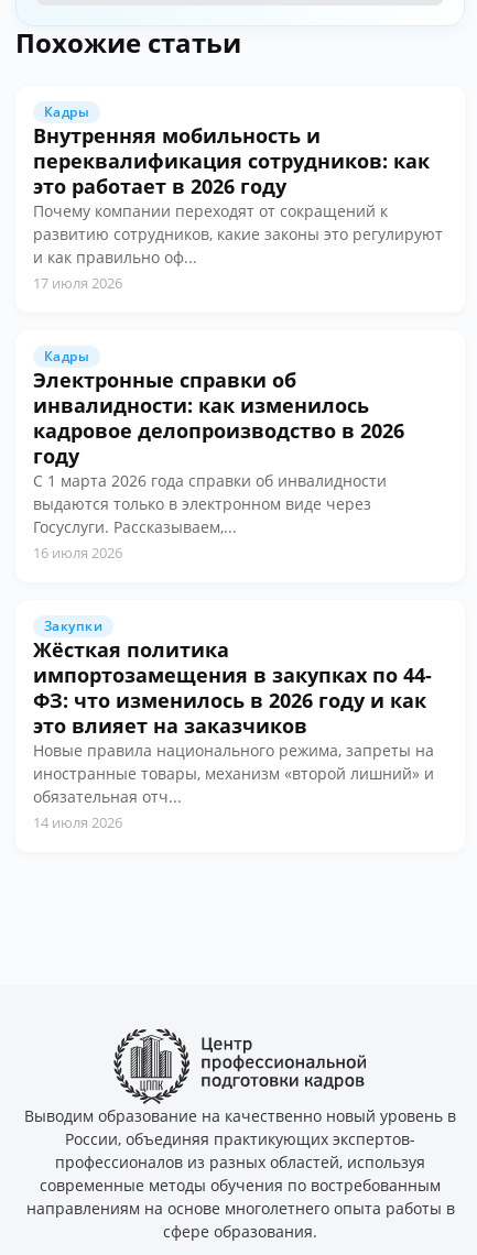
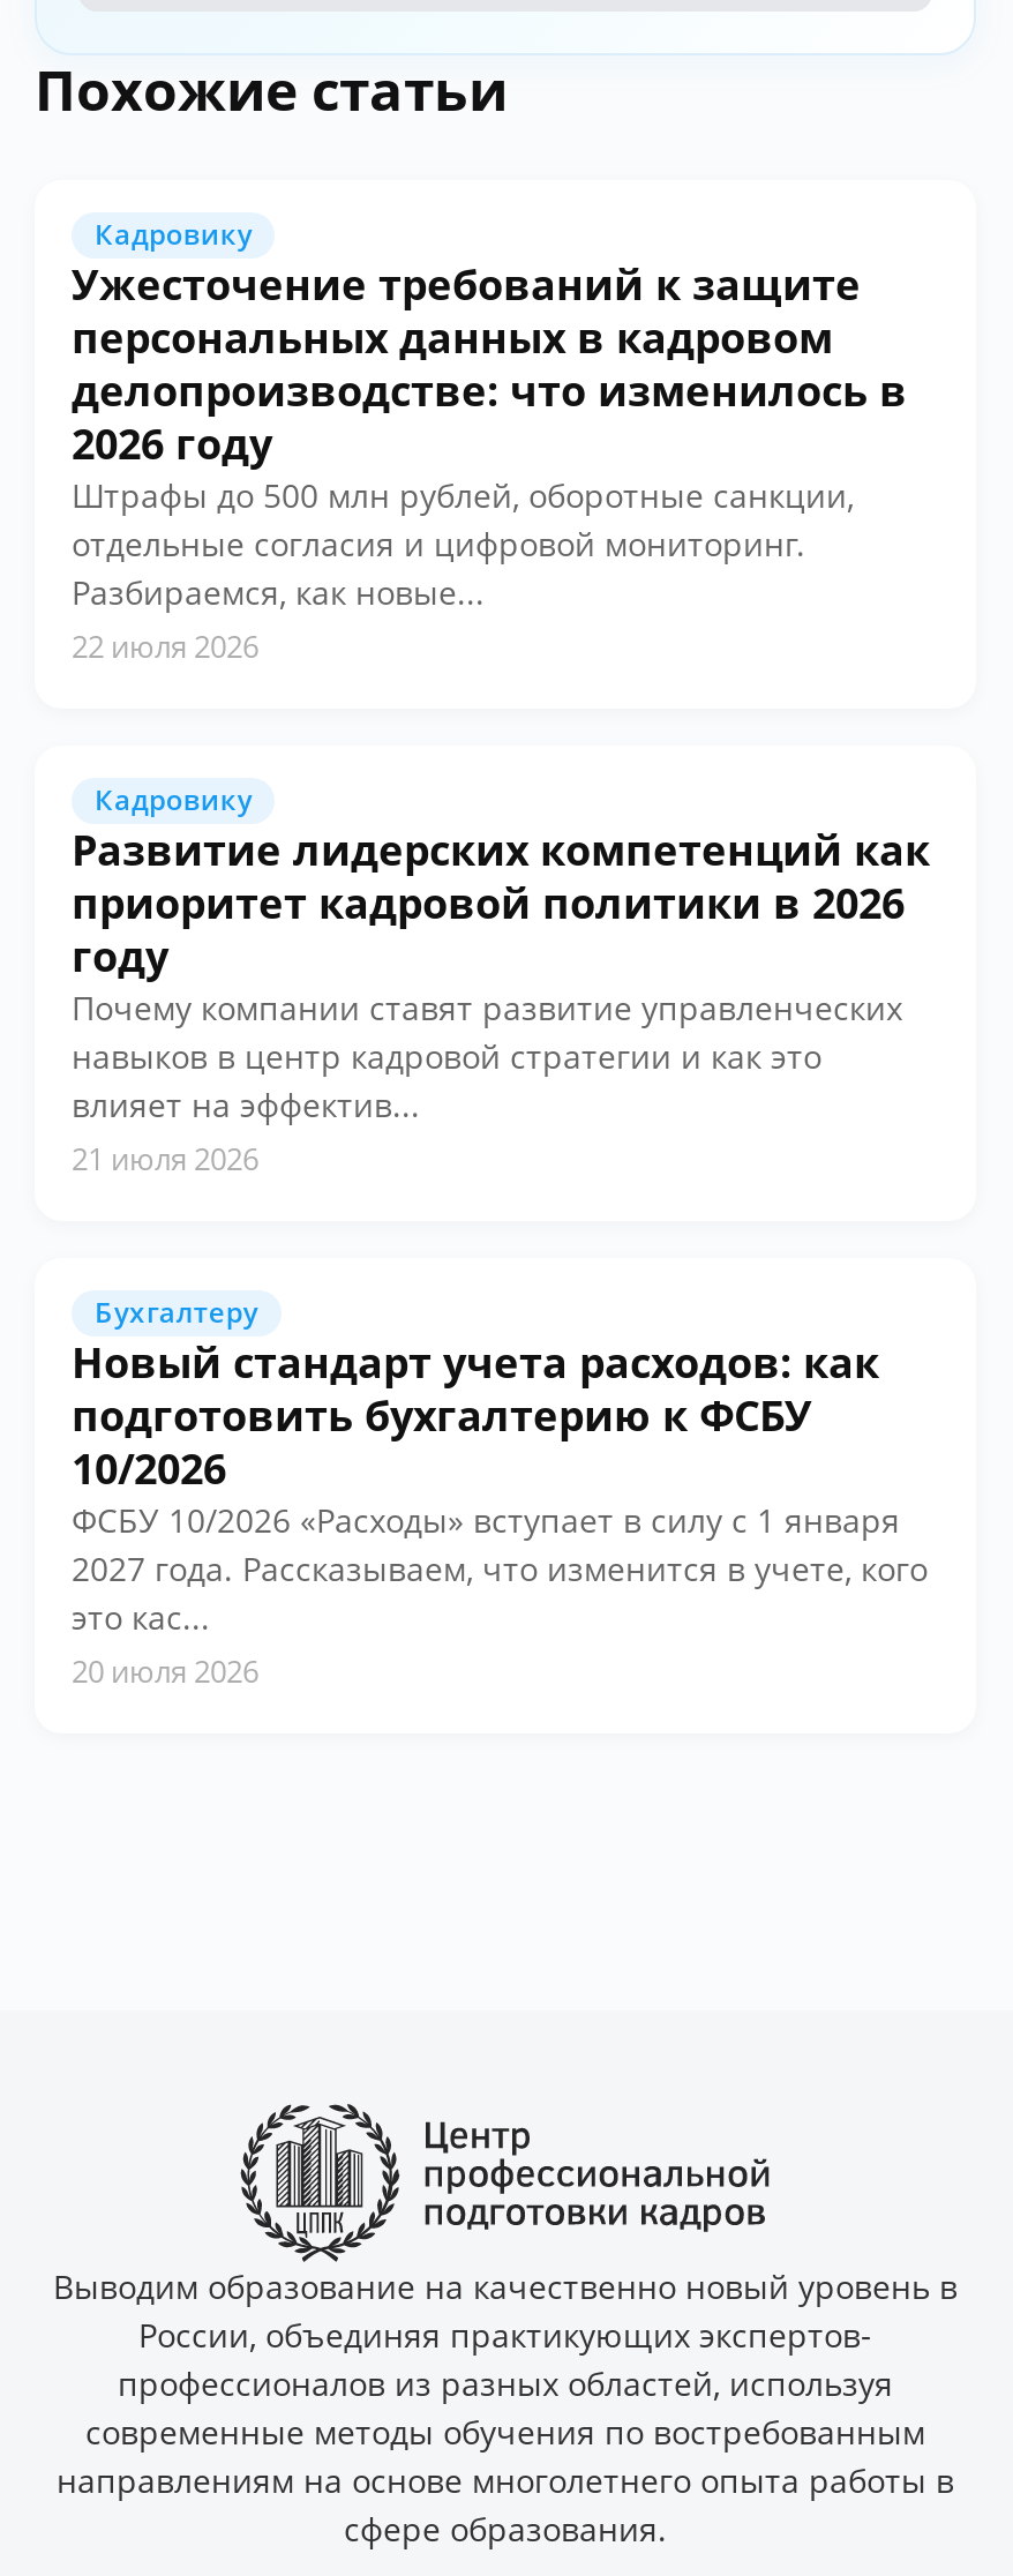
[33,102,443,293] Кадры | Внутренняя мобильность и | переквалификация сотрудников: как | это работает в 2026 году | Почему компании переходят от сокращений к | развитию сотрудников, какие законы это регулируют | и как правильно оф... | 17 июля 2026 -> [72,214,907,667] Кадровику | Ужесточение требований к защите | персональных данных в кадровом | делопроизводстве: что изменилось в | 2026 году | Штрафы до 500 млн рублей, оборотные санкции, | отдельные согласия и цифровой мониторинг. | Разбираемся, как новые... | 22 июля 2026
[33,347,404,443] Кадры | Электронные справки об | инвалидности: как изменилось | кадровое делопроизводство в 2026 -> [72,780,930,930] Кадровику | Развитие лидерских компетенций как | приоритет кадровой политики в 2026
[33,470,387,562] С 1 марта 2026 года справки об инвалидности | выдаются только в электронном виде через | Госуслуги. Рассказываем,... | 16 июля 2026 -> [72,985,902,1179] Почему компании ставят развитие управленческих | навыков в центр кадровой стратегии и как это | влияет на эффектив... | 21 июля 2026
[33,616,434,832] Закупки | Жёсткая политика | импортозамещения в закупках по 44- | ФЗ: что изменилось в 2026 году и как | это влияет на заказчиков | Новые правила национального режима, запреты на | иностранные товары, механизм «второй лишний» и | обязательная отч... | 14 июля 2026 -> [72,1292,928,1691] Бухгалтеру | Новый стандарт учета расходов: как | подготовить бухгалтерию к ФСБУ | 10/2026 | ФСБУ 10/2026 «Расходы» вступает в силу с 1 января | 2027 года. Рассказываем, что изменится в учете, кого | это кас... | 20 июля 2026

